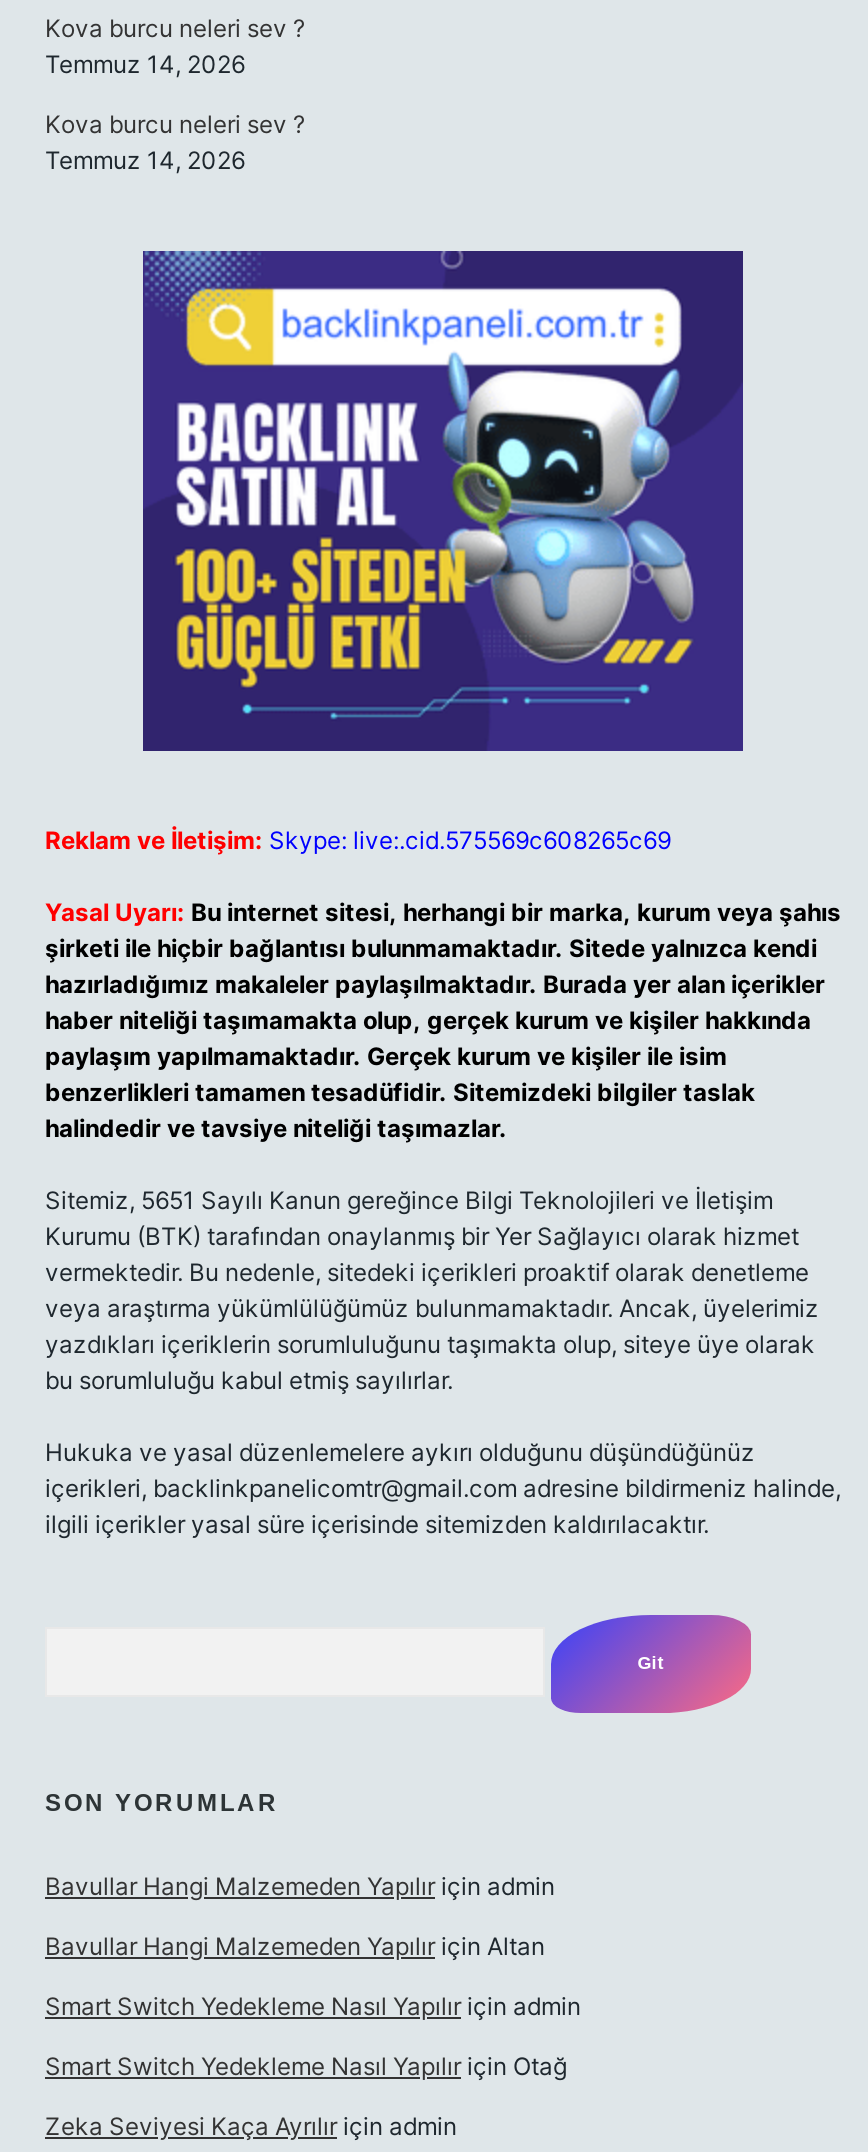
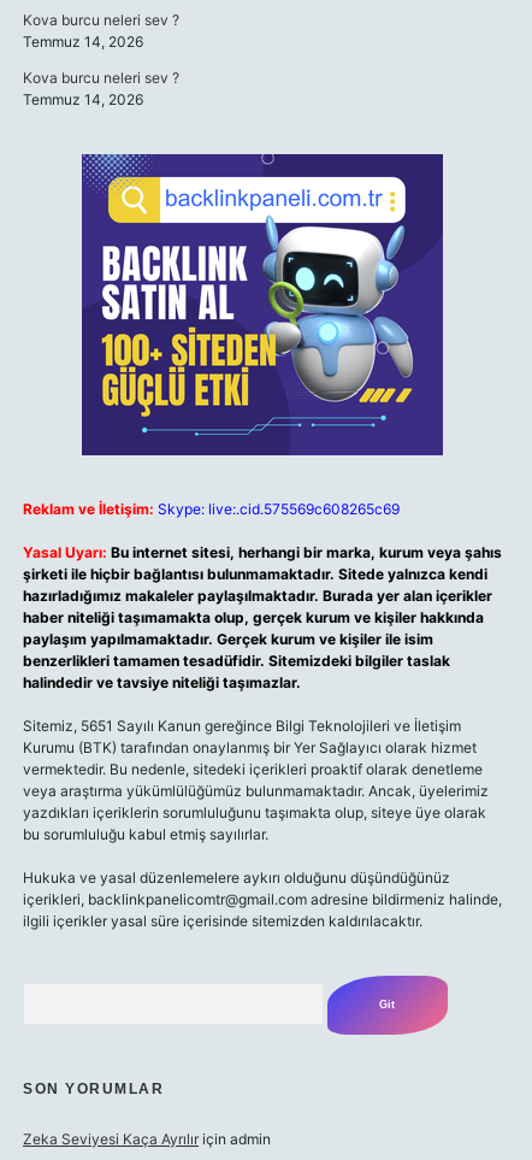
[45,1871,581,2081] Bavullar Hangi Malzemeden Yapılır için admin | Bavullar Hangi Malzemeden Yapılır için Altan | Smart Switch Yedekleme Nasıl Yapılır için admin | Smart Switch Yedekleme Nasıl Yapılır için Otağ -> none

